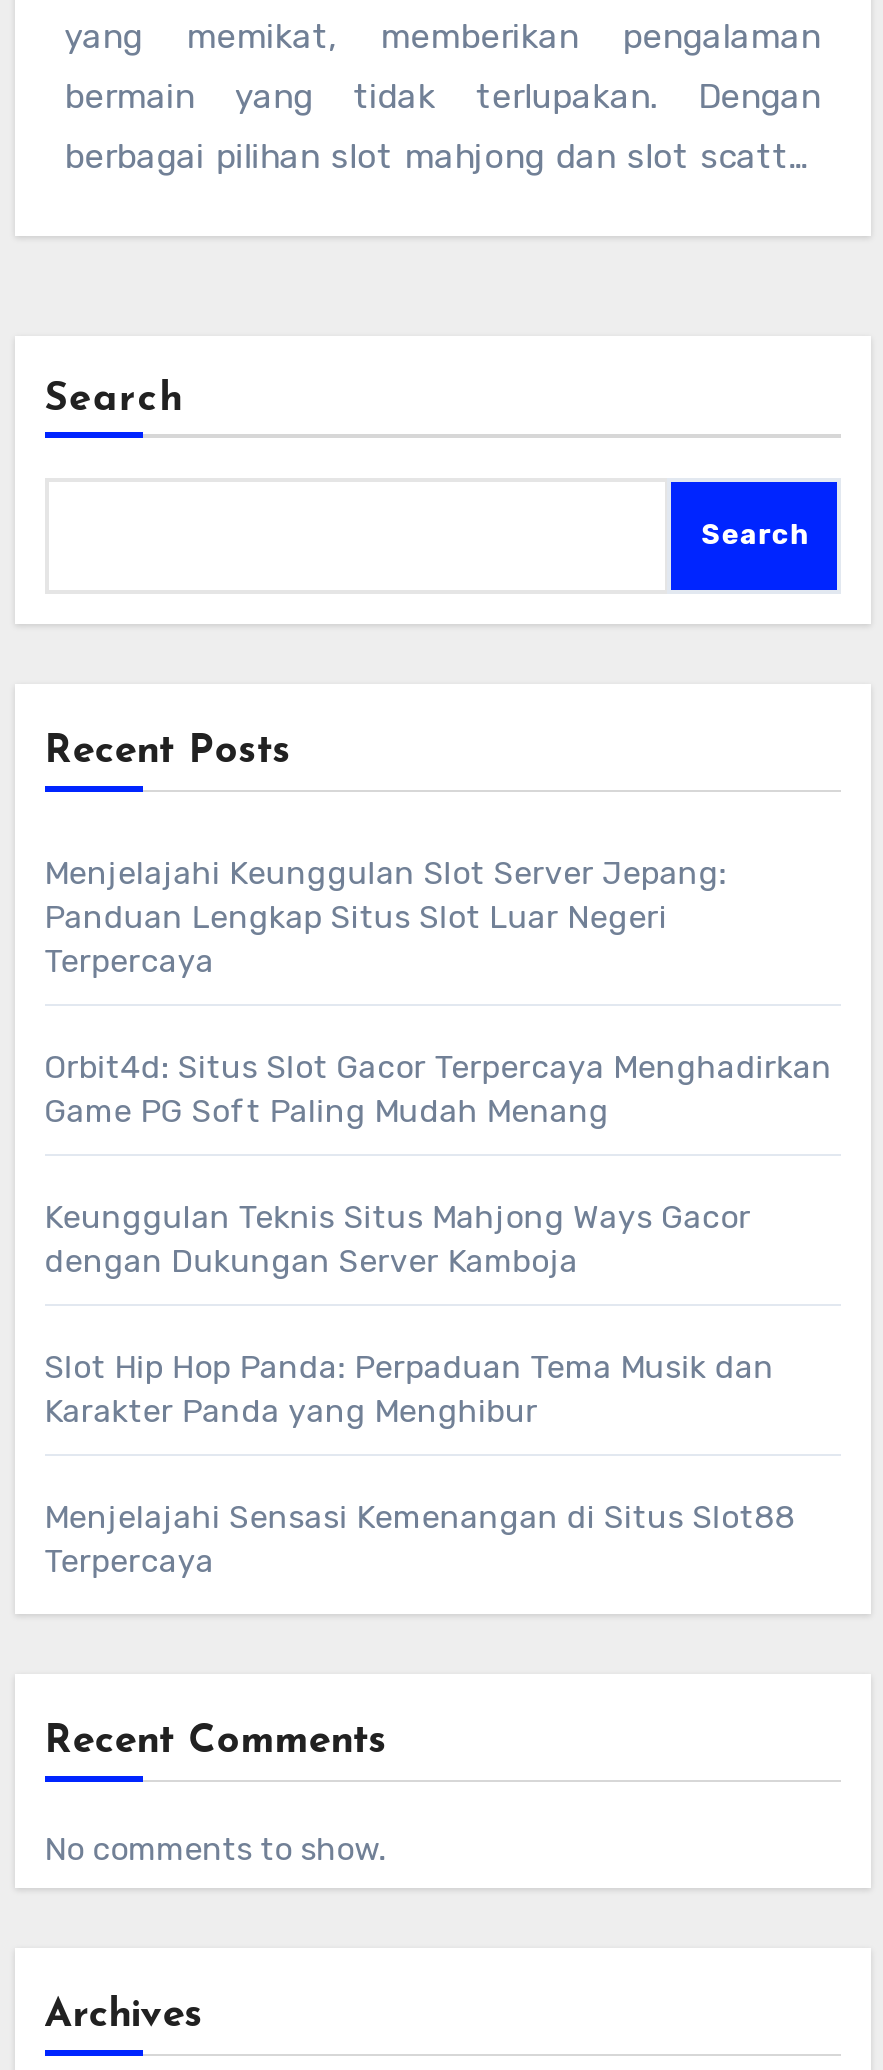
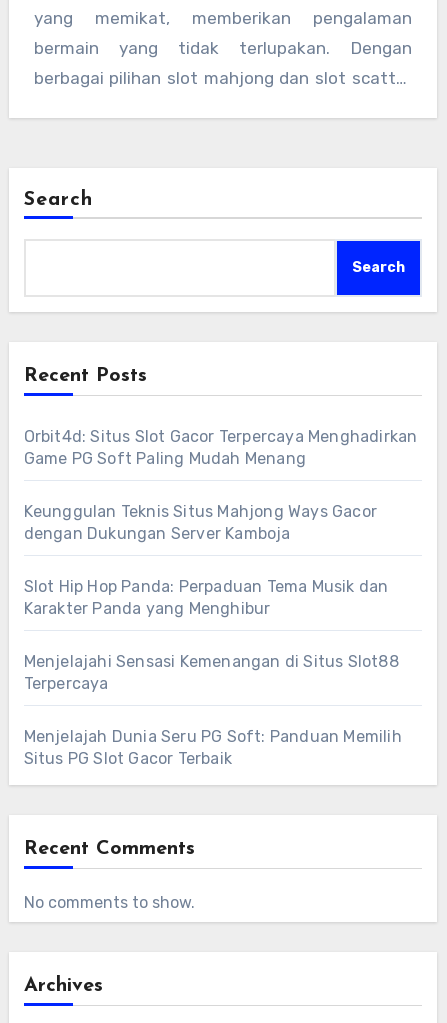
[44,854,727,980] Menjelajahi Keunggulan Slot Server Jepang: | Panduan Lengkap Situs Slot Luar Negeri | Terpercaya -> none
moved [44,1048,832,1580] -> [24,427,417,693]: Orbit4d: Situs Slot Gacor Terpercaya Menghadirkan | Game PG Soft Paling Mudah Menang | Keunggulan Teknis Situs Mahjong Ways Gacor | dengan Dukungan Server Kamboja | Slot Hip Hop Panda: Perpaduan Tema Musik dan | Karakter Panda yang Menghibur | Menjelajahi Sensasi Kemenangan di Situs Slot88 | Terpercaya
none -> [24,727,402,768] Menjelajah Dunia Seru PG Soft: Panduan Memilih | Situs PG Slot Gacor Terbaik

